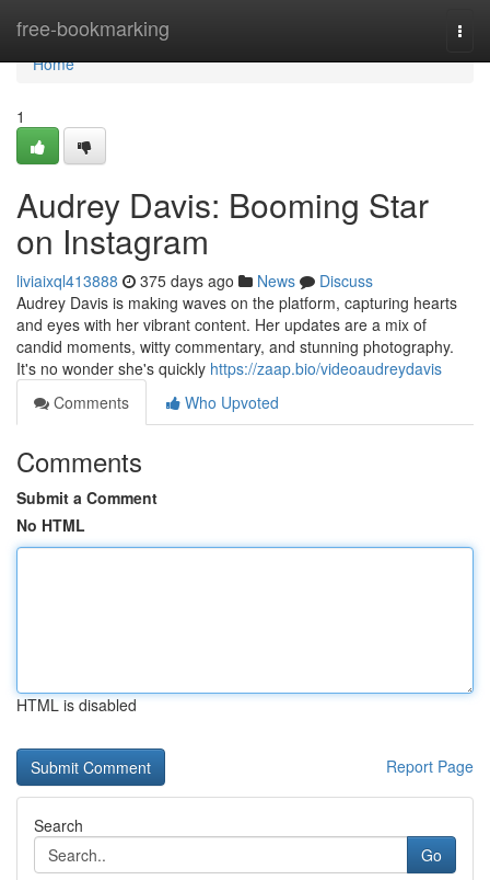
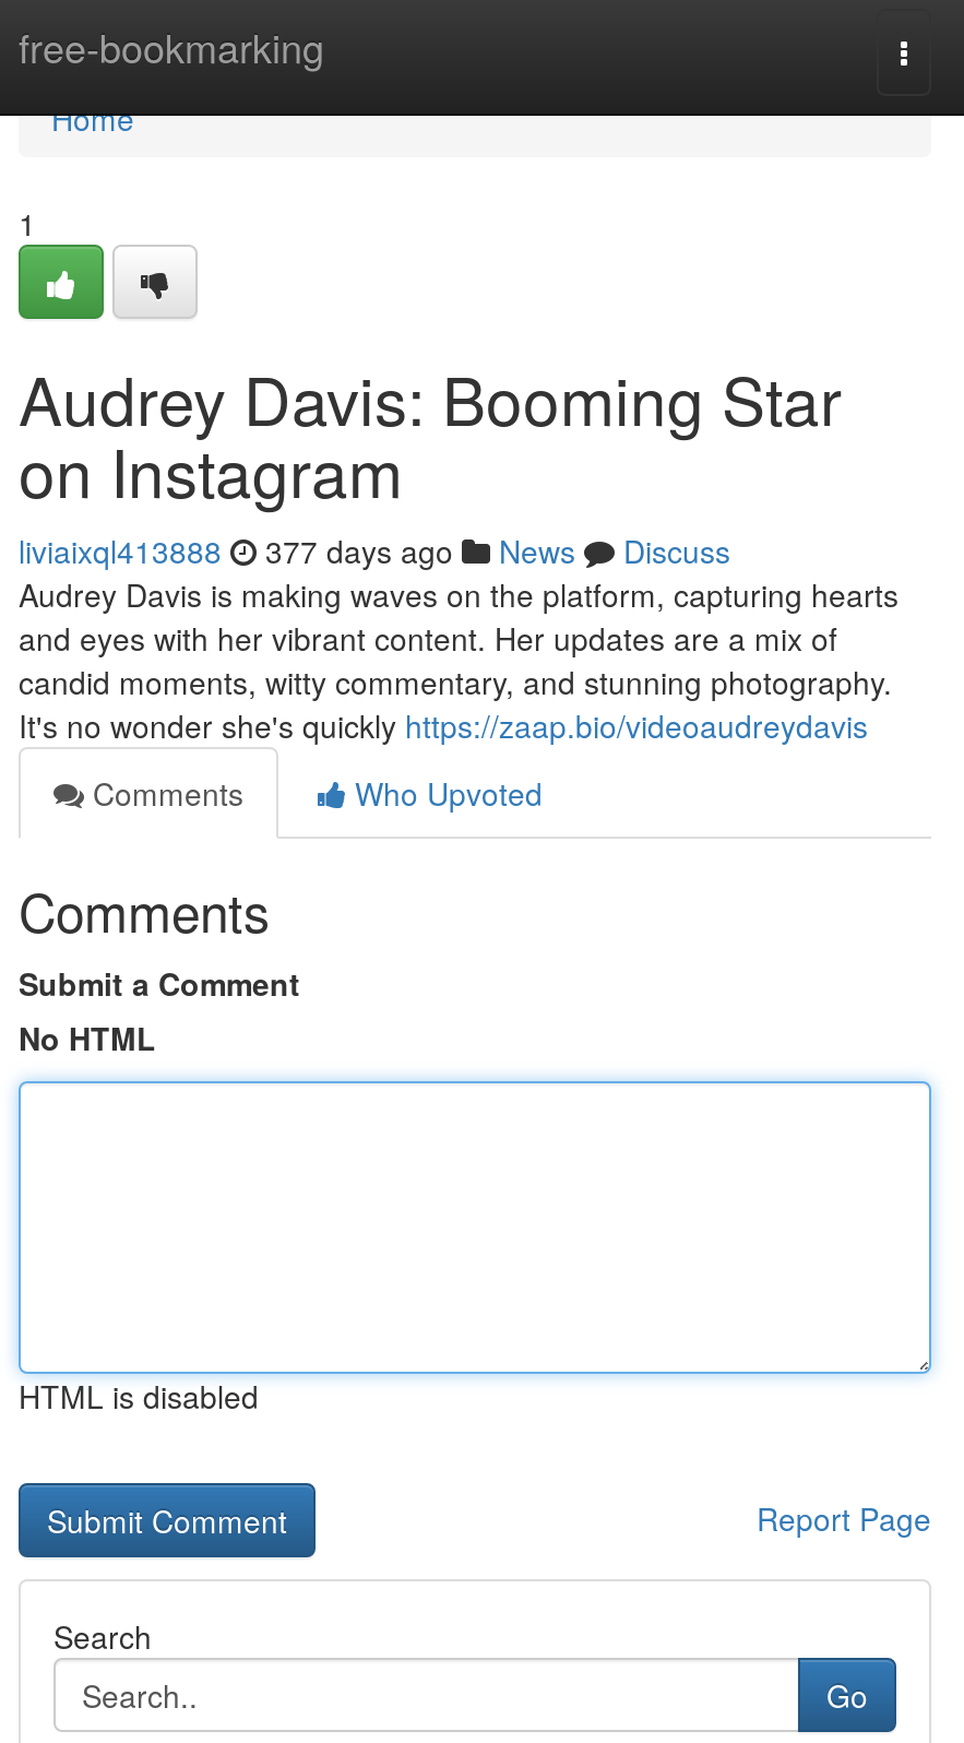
[16,270,373,292] liviaixql413888 375 days ago News Discuss -> [19,529,730,572] liviaixql413888 377 days ago News Discuss

